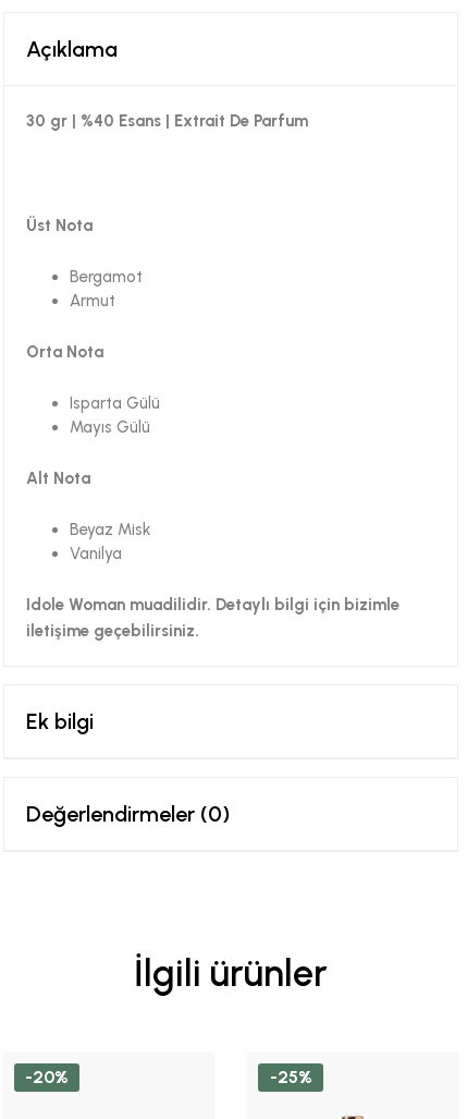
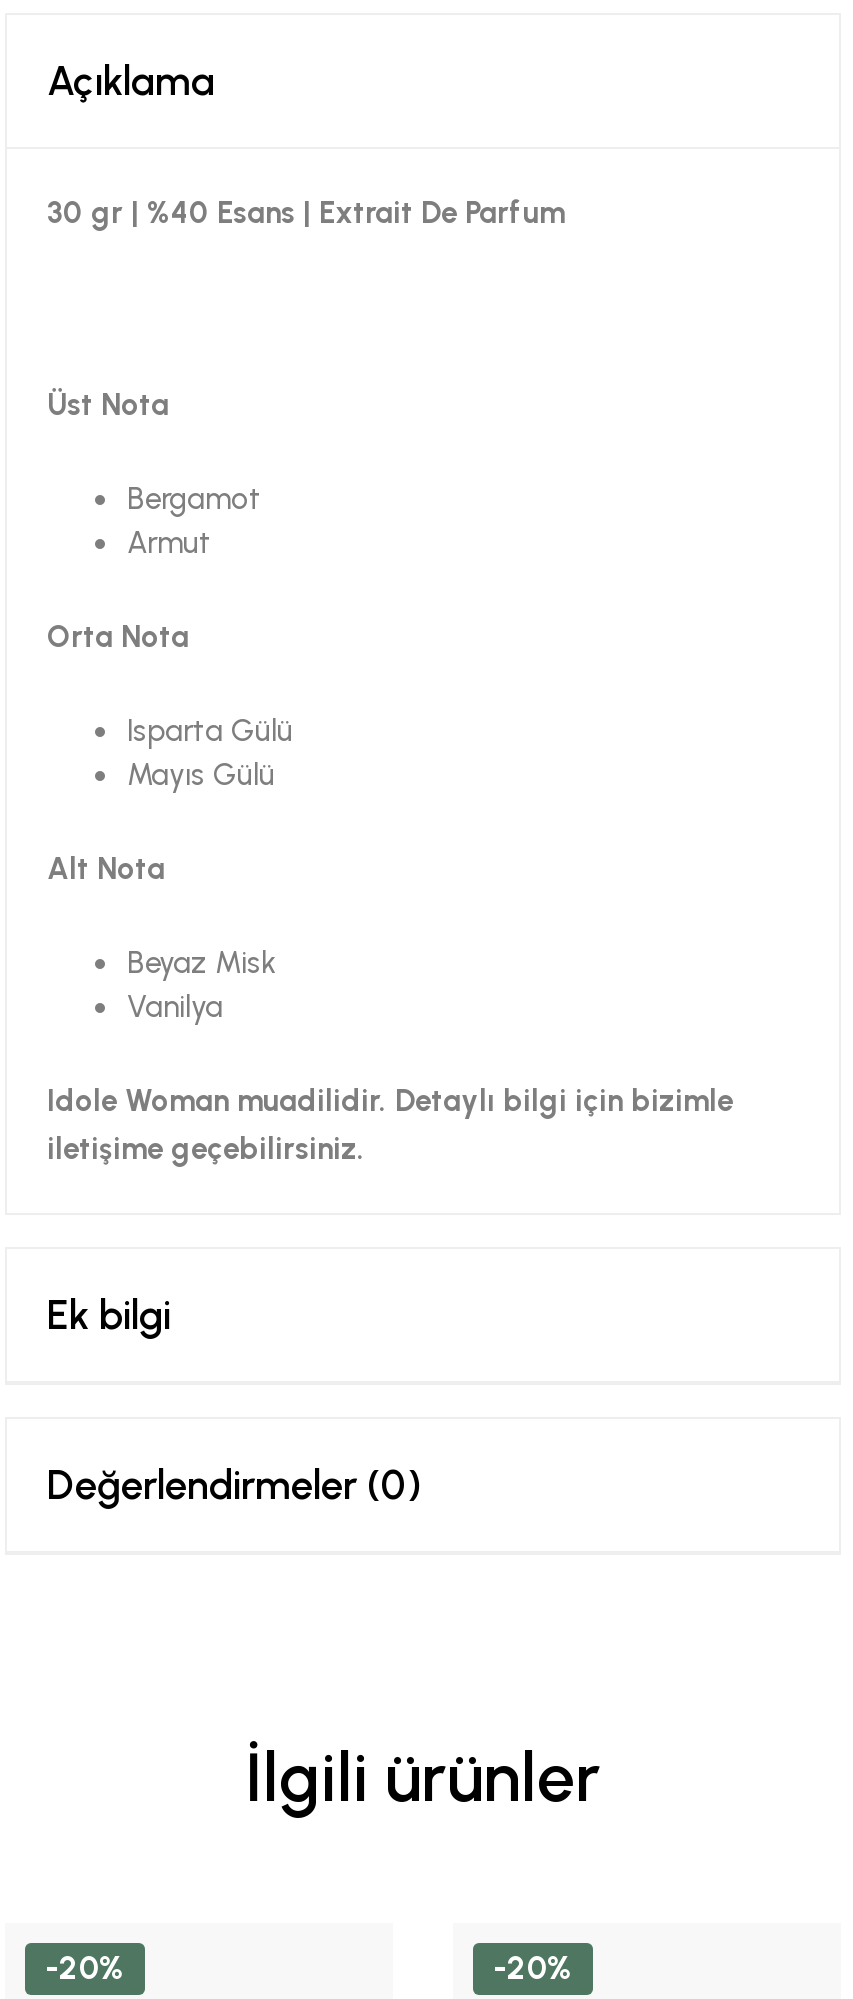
[269,1067,312,1087] -25% -> [493,1949,573,1987] -20%

